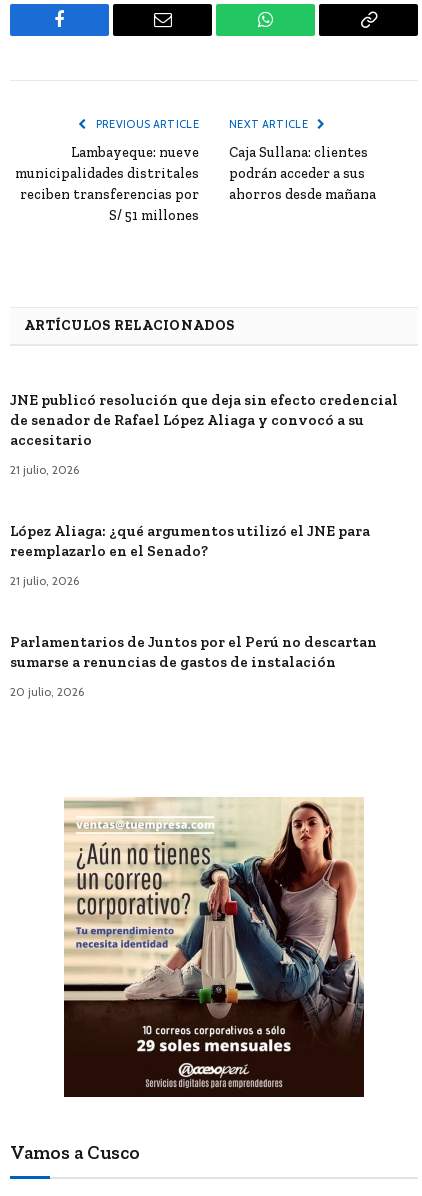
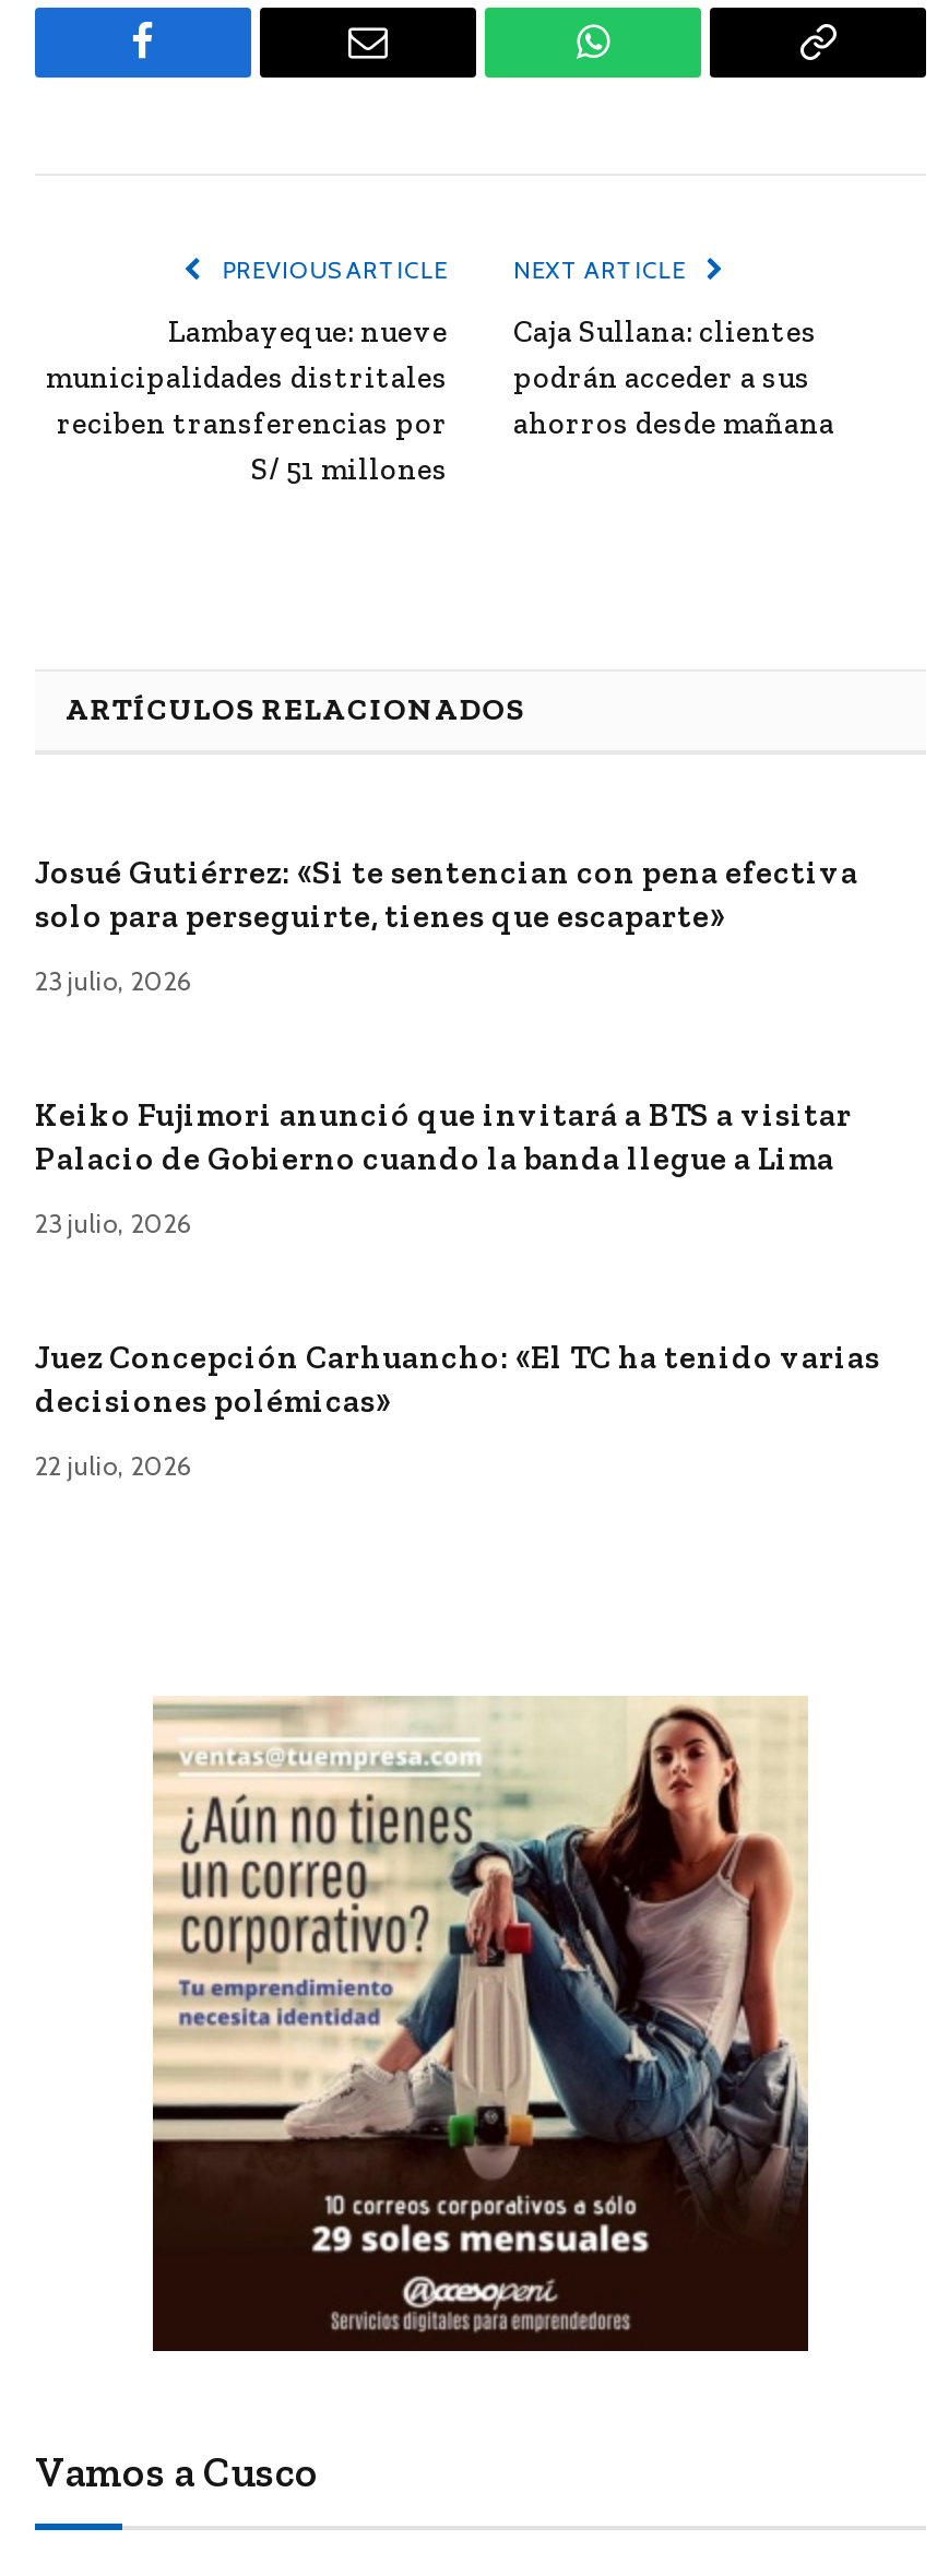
[10,391,398,449] JNE publicó resolución que deja sin efecto credencial | de senador de Rafael López Aliaga y convocó a su | accesitario -> [35,852,858,935] Josué Gutiérrez: «Si te sentencian con pena efectiva | solo para perseguirte, tienes que escaparte»
[10,462,79,477] 21 julio, 2026 -> [35,964,190,997] 23 julio, 2026
[10,522,370,560] López Aliaga: ¿qué argumentos utilizó el JNE para | reemplazarlo en el Senado? -> [35,1095,852,1178] Keiko Fujimori anunció que invitará a BTS a visitar | Palacio de Gobierno cuando la banda llegue a Lima
[10,573,79,588] 21 julio, 2026 -> [35,1206,190,1239] 23 julio, 2026
[10,633,377,671] Parlamentarios de Juntos por el Perú no descartan | sumarse a renuncias de gastos de instalación -> [35,1337,880,1420] Juez Concepción Carhuancho: «El TC ha tenido varias | decisiones polémicas»
[10,684,84,699] 20 julio, 2026 -> [35,1449,190,1481] 22 julio, 2026

